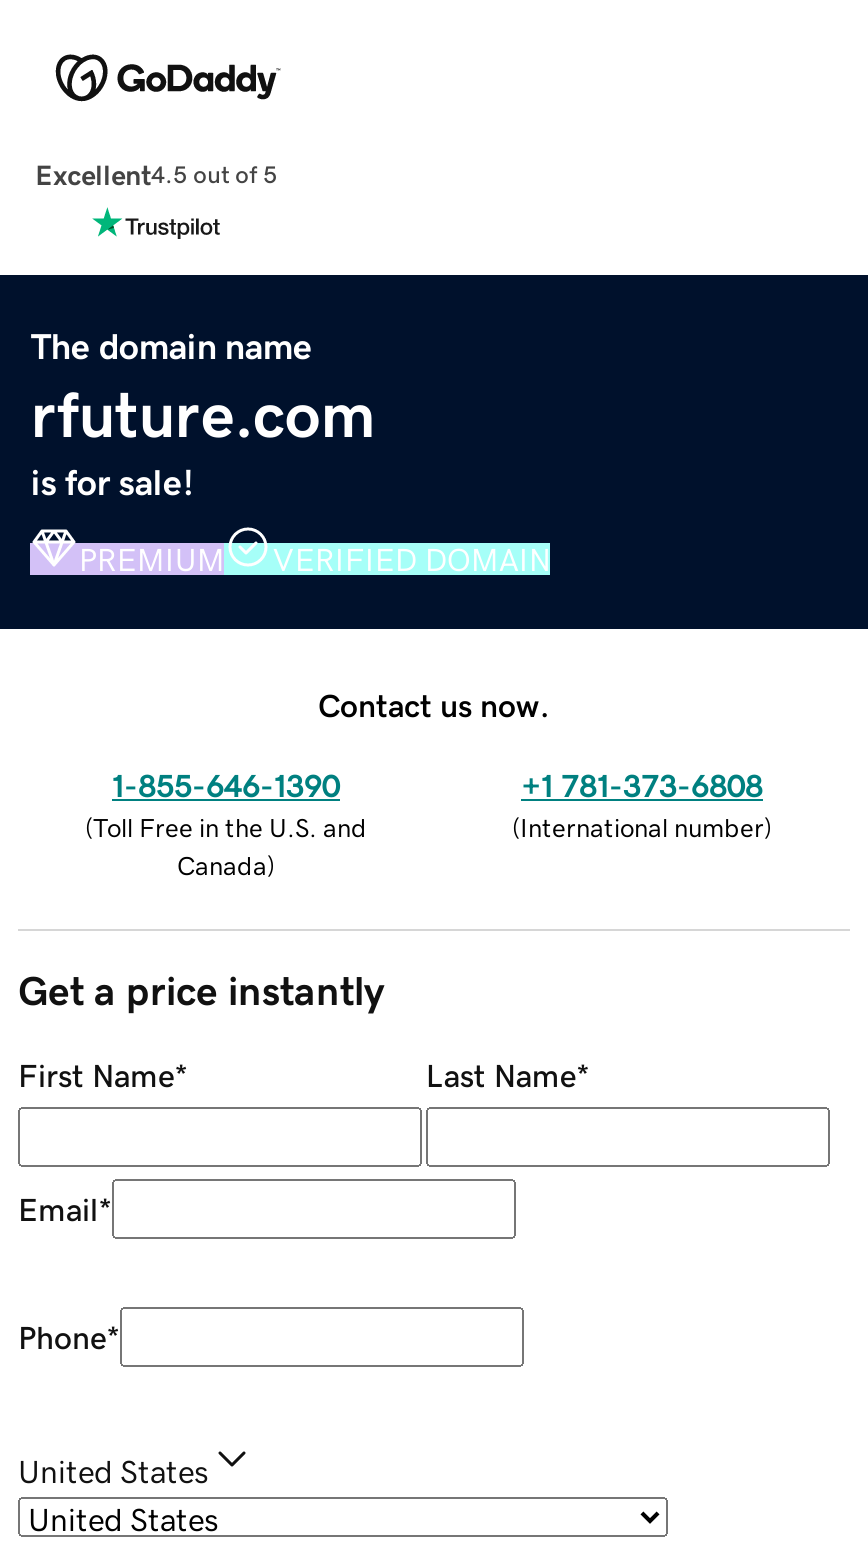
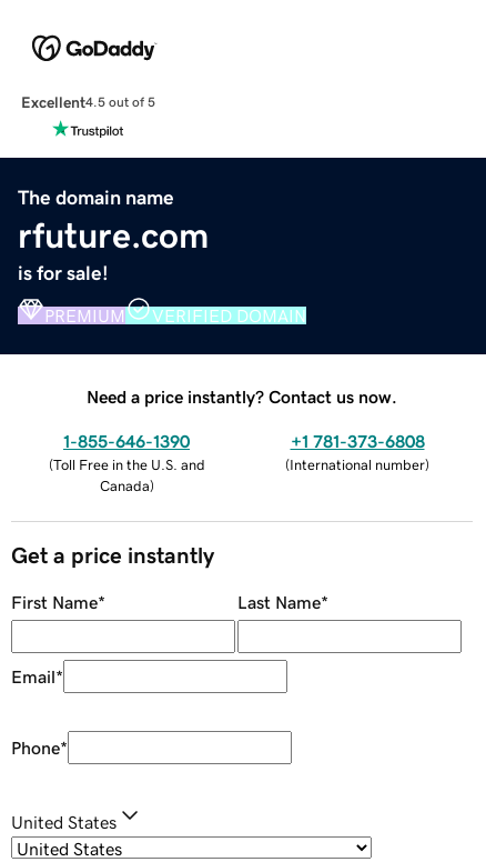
[318,688,550,720] Contact us now. -> [87,387,397,405] Need a price instantly? Contact us now.

